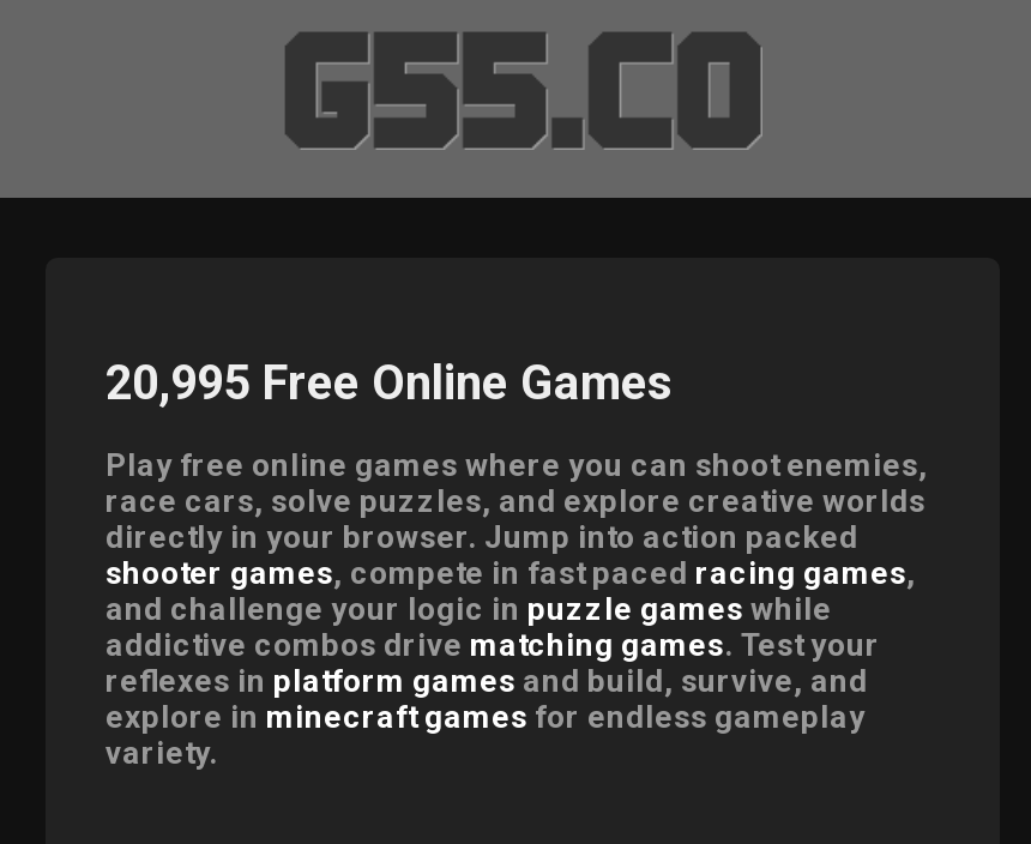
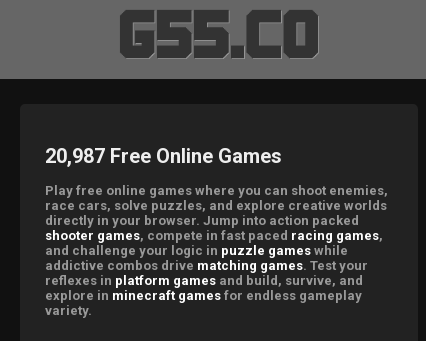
[105,354,674,411] 20,995 Free Online Games -> [45,144,282,168] 20,987 Free Online Games

